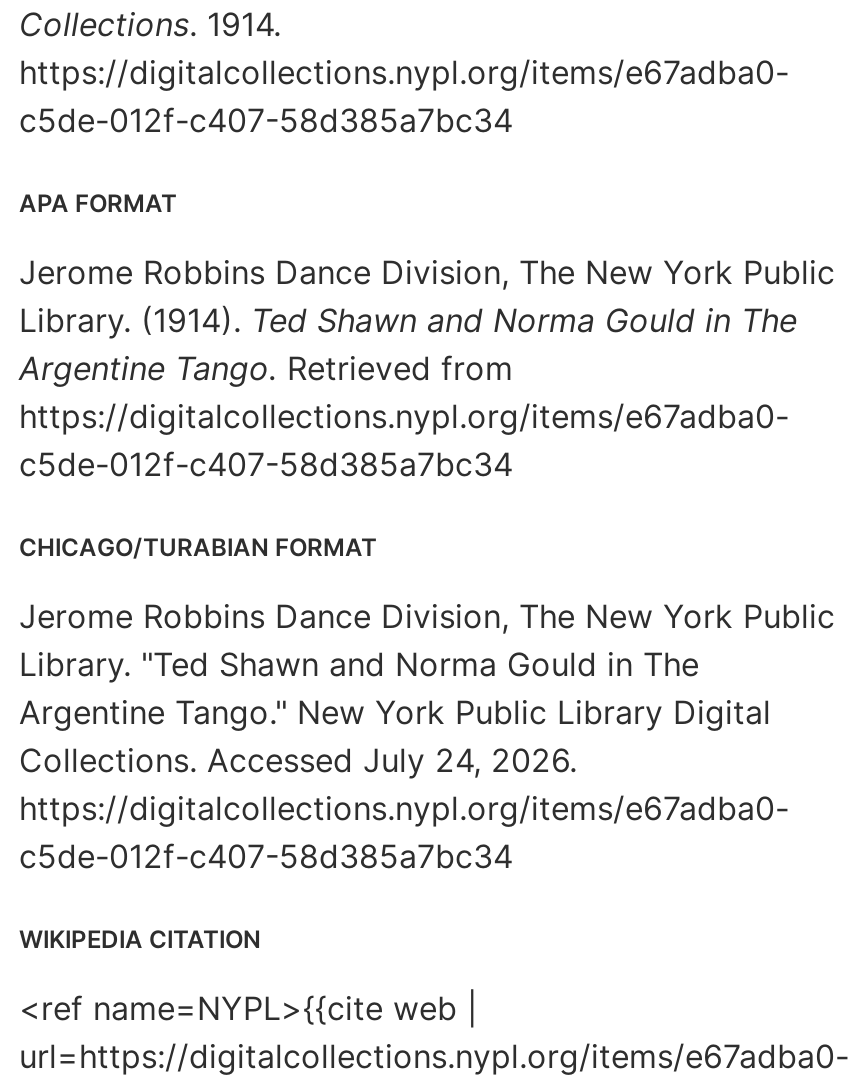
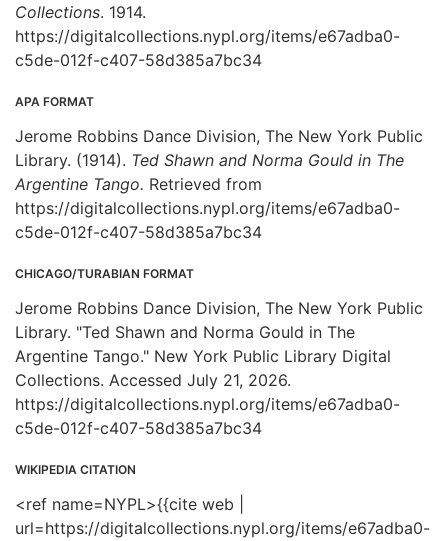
[19,740,577,780] Collections. Accessed July 24, 2026. -> [15,370,291,390] Collections. Accessed July 21, 2026.

